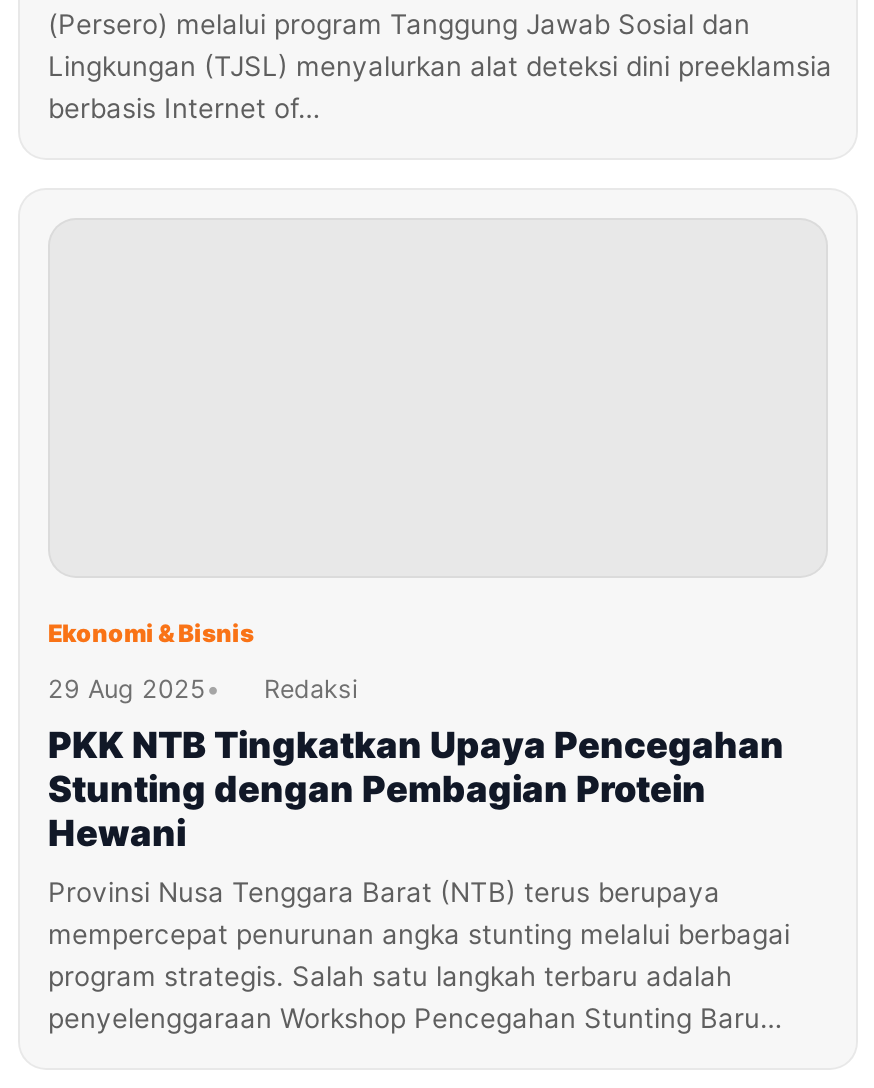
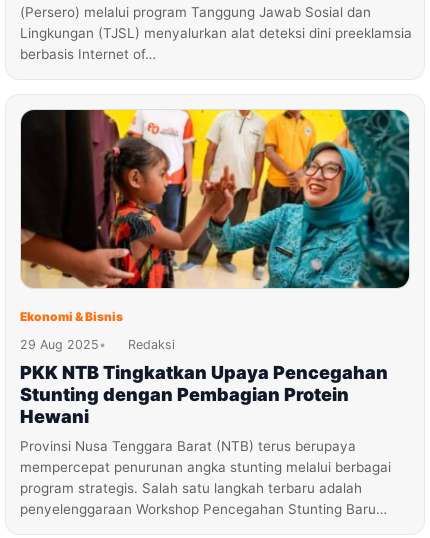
none -> [20,109,410,289] [image]

